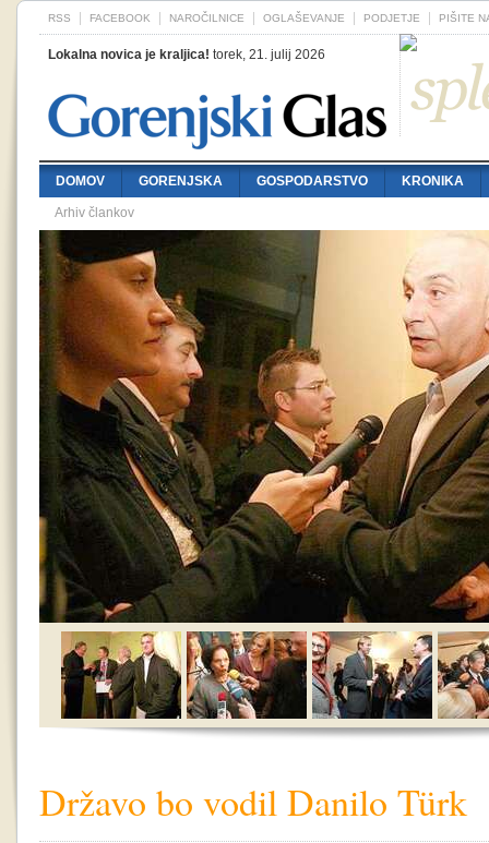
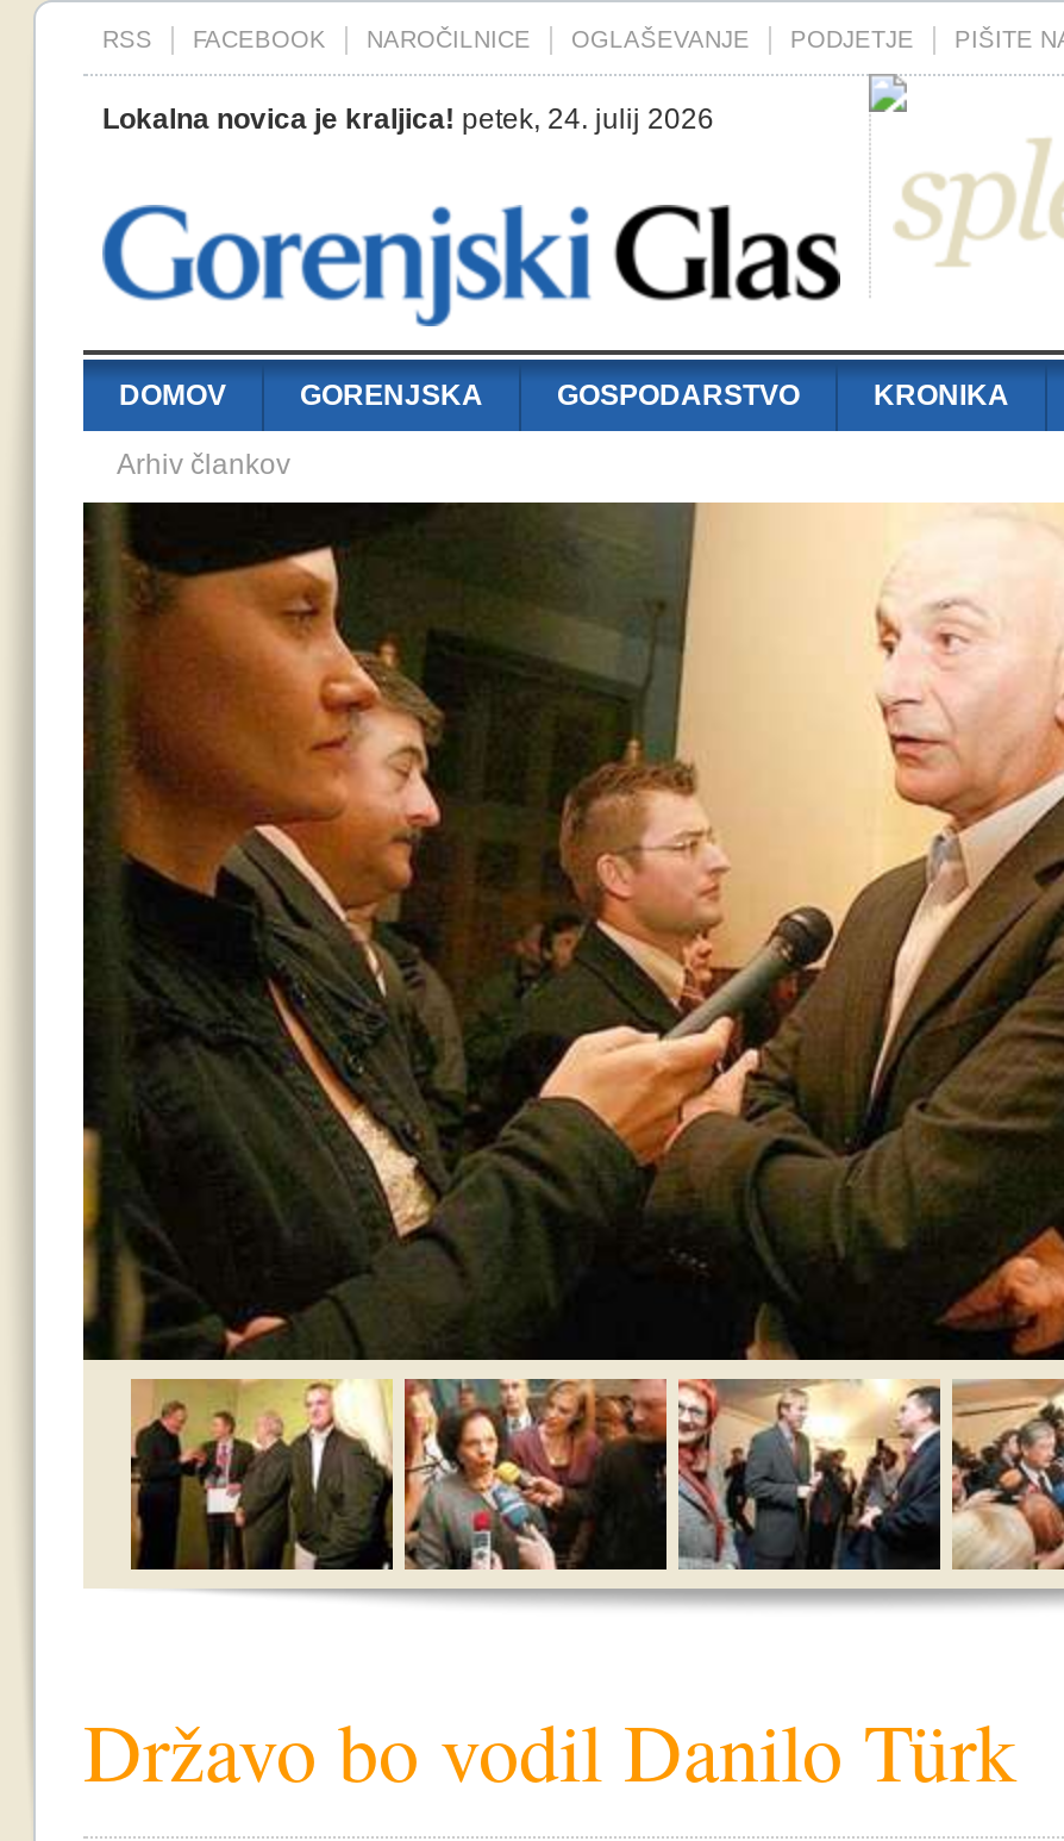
[48,47,325,62] Lokalna novica je kraljica! torek, 21. julij 2026 -> [102,102,714,136] Lokalna novica je kraljica! petek, 24. julij 2026

